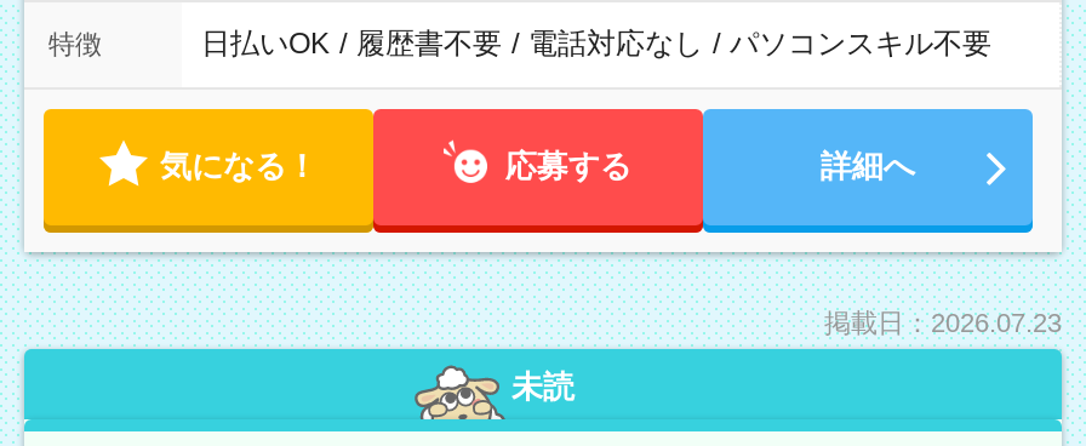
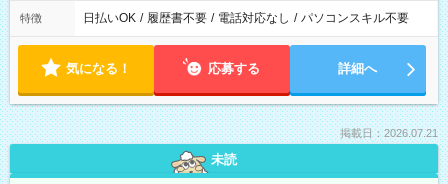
[824,308,1062,337] 掲載日：2026.07.23 -> [340,127,438,139] 掲載日：2026.07.21

